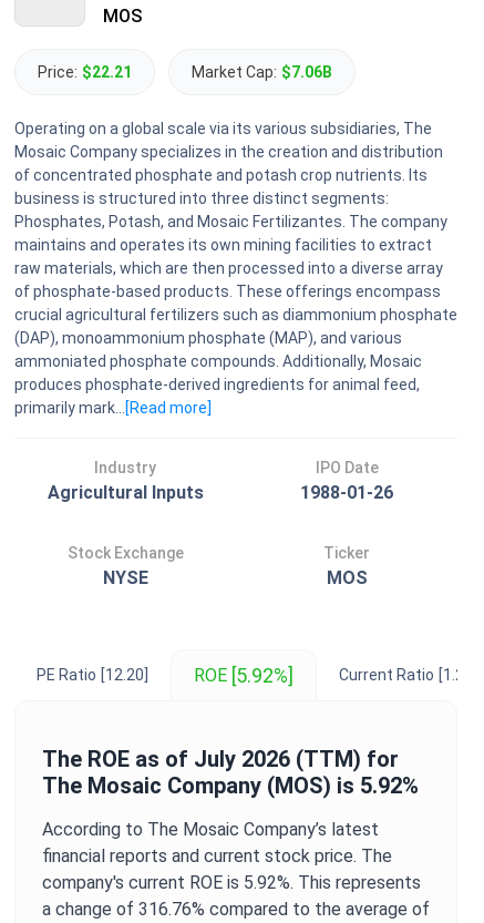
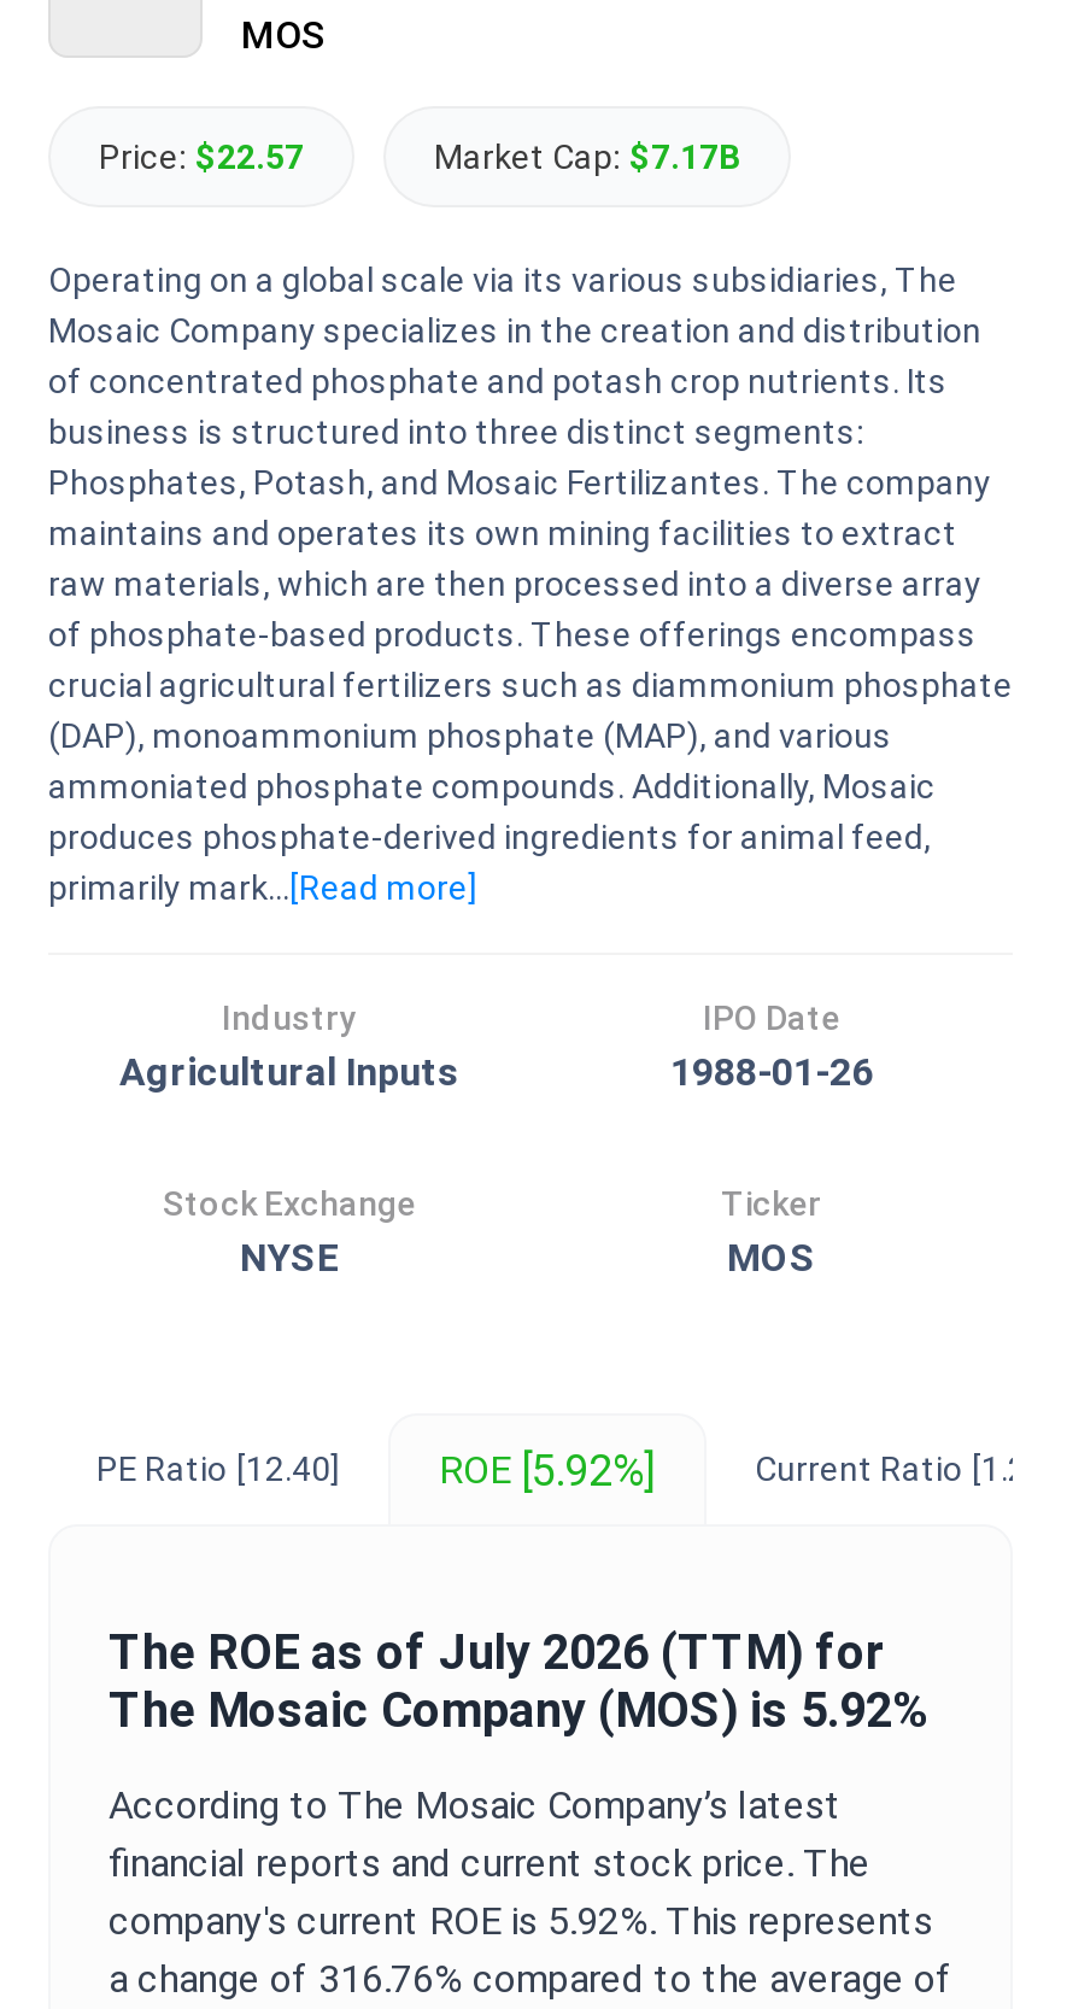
[38,63,132,81] Price: $22.21 -> [99,137,304,176] Price: $22.57
[192,63,332,81] Market Cap: $7.06B -> [434,137,740,176] Market Cap: $7.17B
[37,666,148,684] PE Ratio [12.20] -> [96,1449,340,1488] PE Ratio [12.40]

